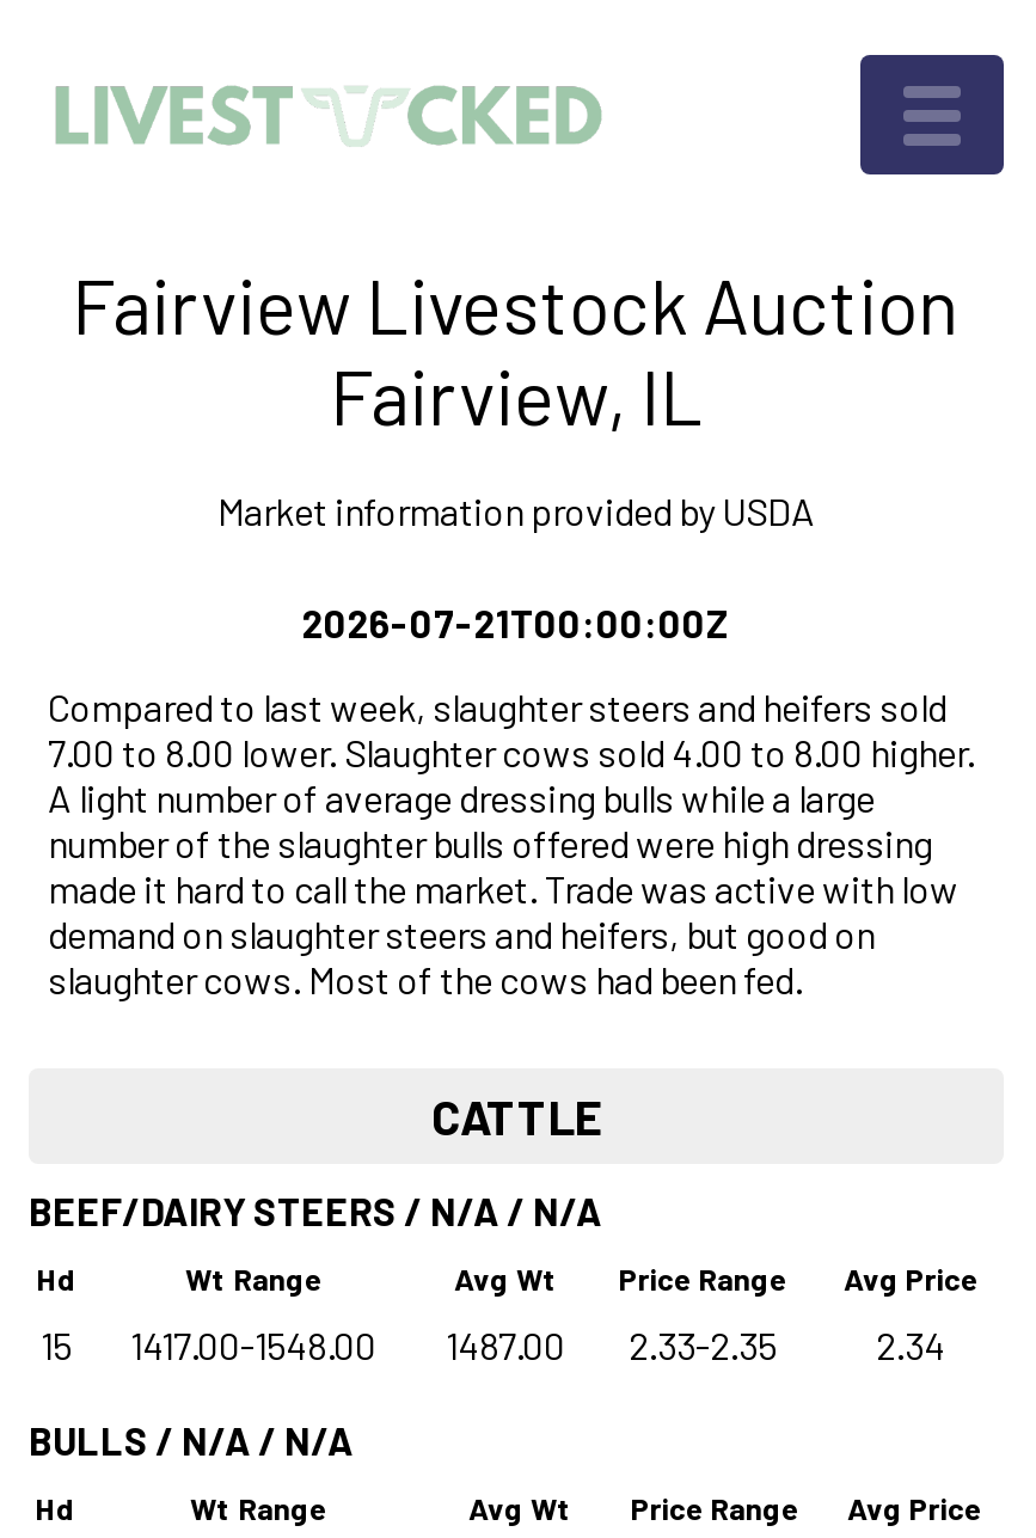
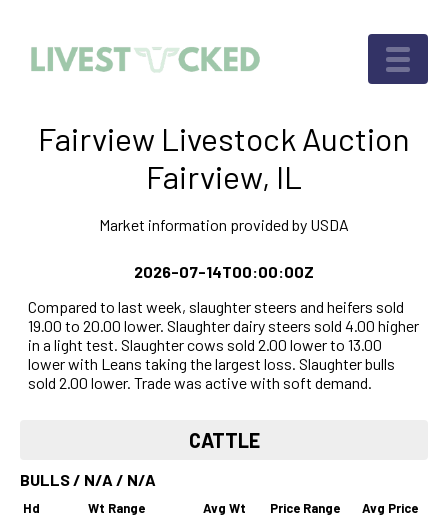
[302,600,730,645] 2026-07-21T00:00:00Z -> [134,262,314,281] 2026-07-14T00:00:00Z
[48,729,975,1001] 7.00 to 8.00 lower. Slaughter cows sold 4.00 to 8.00 higher. | A light number of average dressing bulls while a large | number of the slaughter bulls offered were high dressing | made it hard to call the market. Trade was active with low | demand on slaughter steers and heifers, but good on | slaughter cows. Most of the cows had been fed. -> [28,316,419,392] 19.00 to 20.00 lower. Slaughter dairy steers sold 4.00 higher | in a light test. Slaughter cows sold 2.00 lower to 13.00 | lower with Leans taking the largest loss. Slaughter bulls | sold 2.00 lower. Trade was active with soft demand.
[29,1188,977,1367] BEEF/DAIRY STEERS / N/A / N/A | Hd | Wt Range | Avg Wt | Price Range | Avg Price | 15 | 1417.00-1548.00 | 1487.00 | 2.33-2.35 | 2.34 -> none

